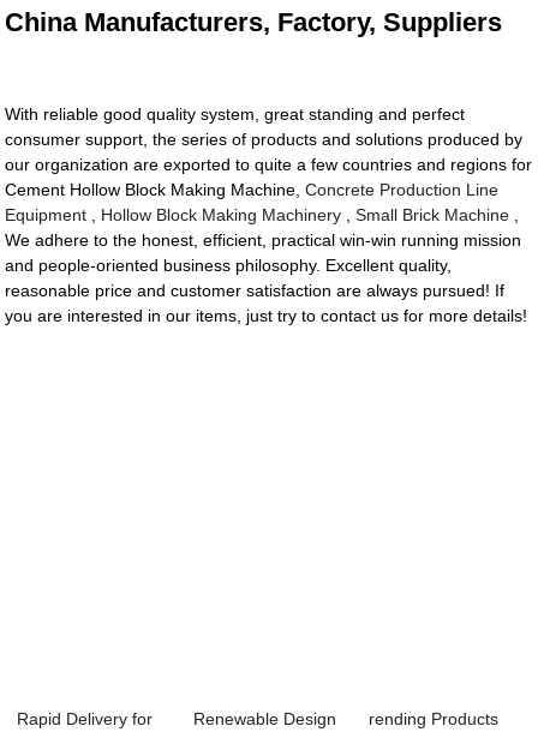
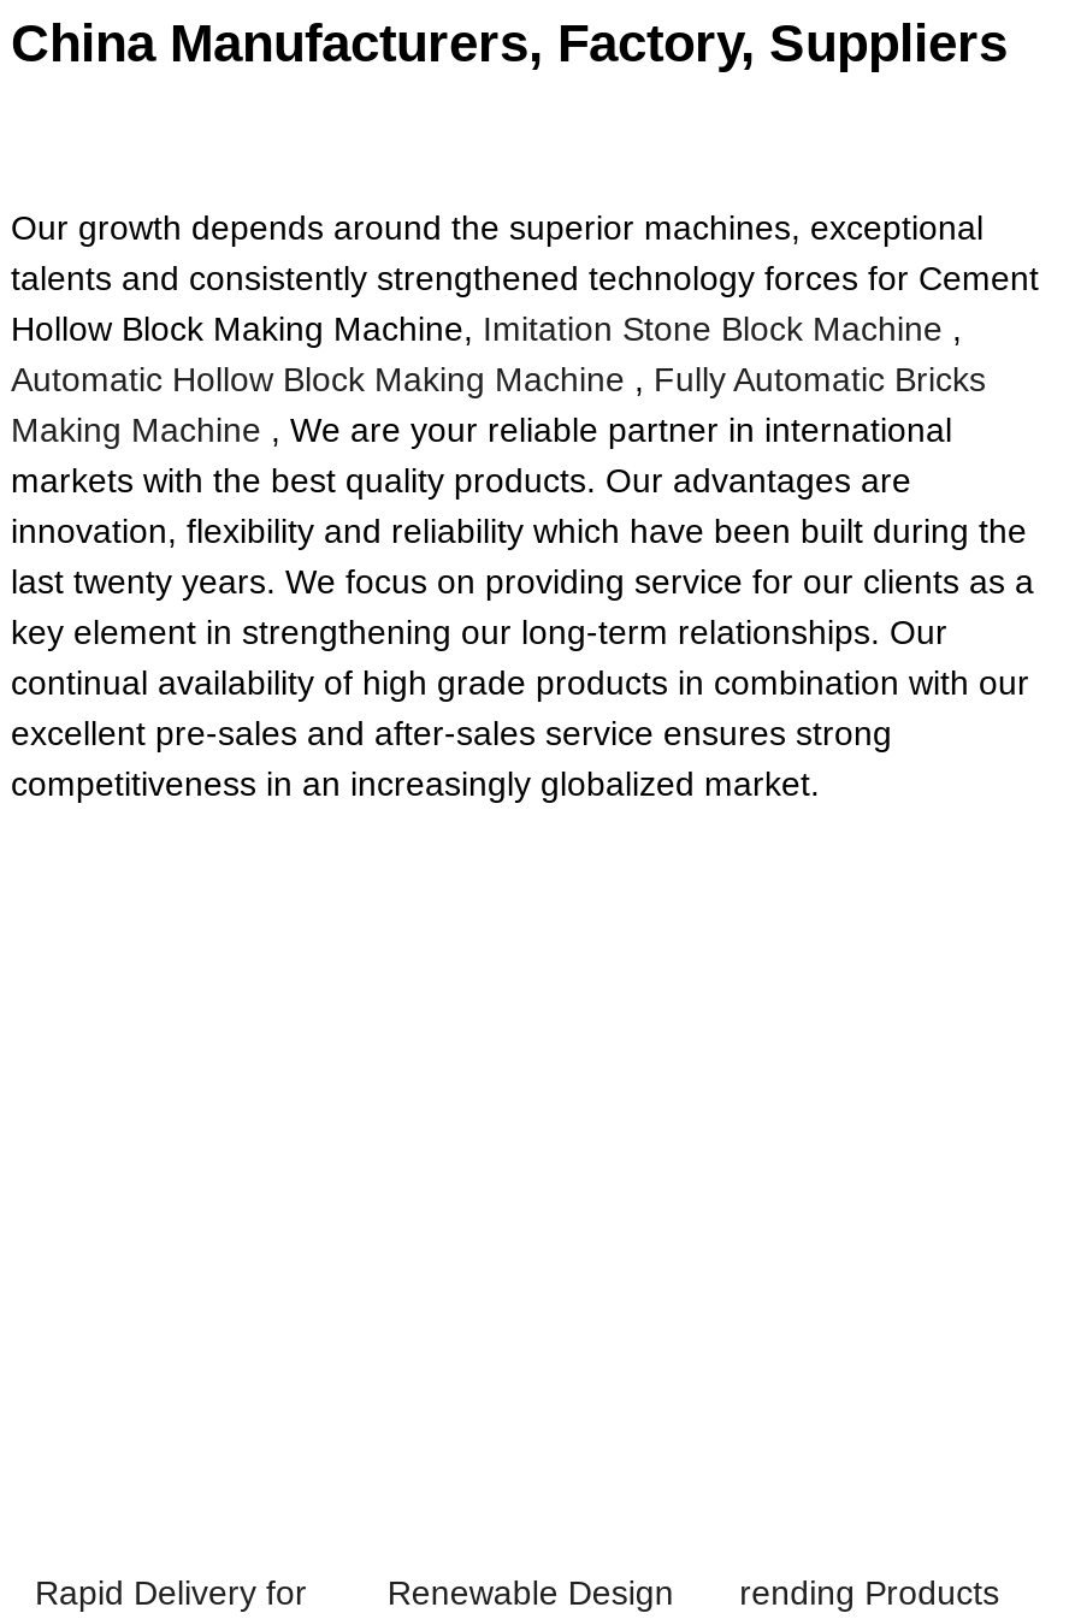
[5,105,533,325] With reliable good quality system, great standing and perfect | consumer support, the series of products and solutions produced by | our organization are exported to quite a few countries and regions for | Cement Hollow Block Making Machine, Concrete Production Line | Equipment, Hollow Block Making Machinery, Small Brick Machine, | We adhere to the honest, efficient, practical win-win running mission | and people-oriented business philosophy. Excellent quality, | reasonable price and customer satisfaction are always pursued! If | you are interested in our items, just try to contact us for more details! -> [11,208,1039,803] Our growth depends around the superior machines, exceptional | talents and consistently strengthened technology forces for Cement | Hollow Block Making Machine, Imitation Stone Block Machine, | Automatic Hollow Block Making Machine, Fully Automatic Bricks | Making Machine, We are your reliable partner in international | markets with the best quality products. Our advantages are | innovation, flexibility and reliability which have been built during the | last twenty years. We focus on providing service for our clients as a | key element in strengthening our long-term relationships. Our | continual availability of high grade products in combination with our | excellent pre-sales and after-sales service ensures strong | competitiveness in an increasingly globalized market.

